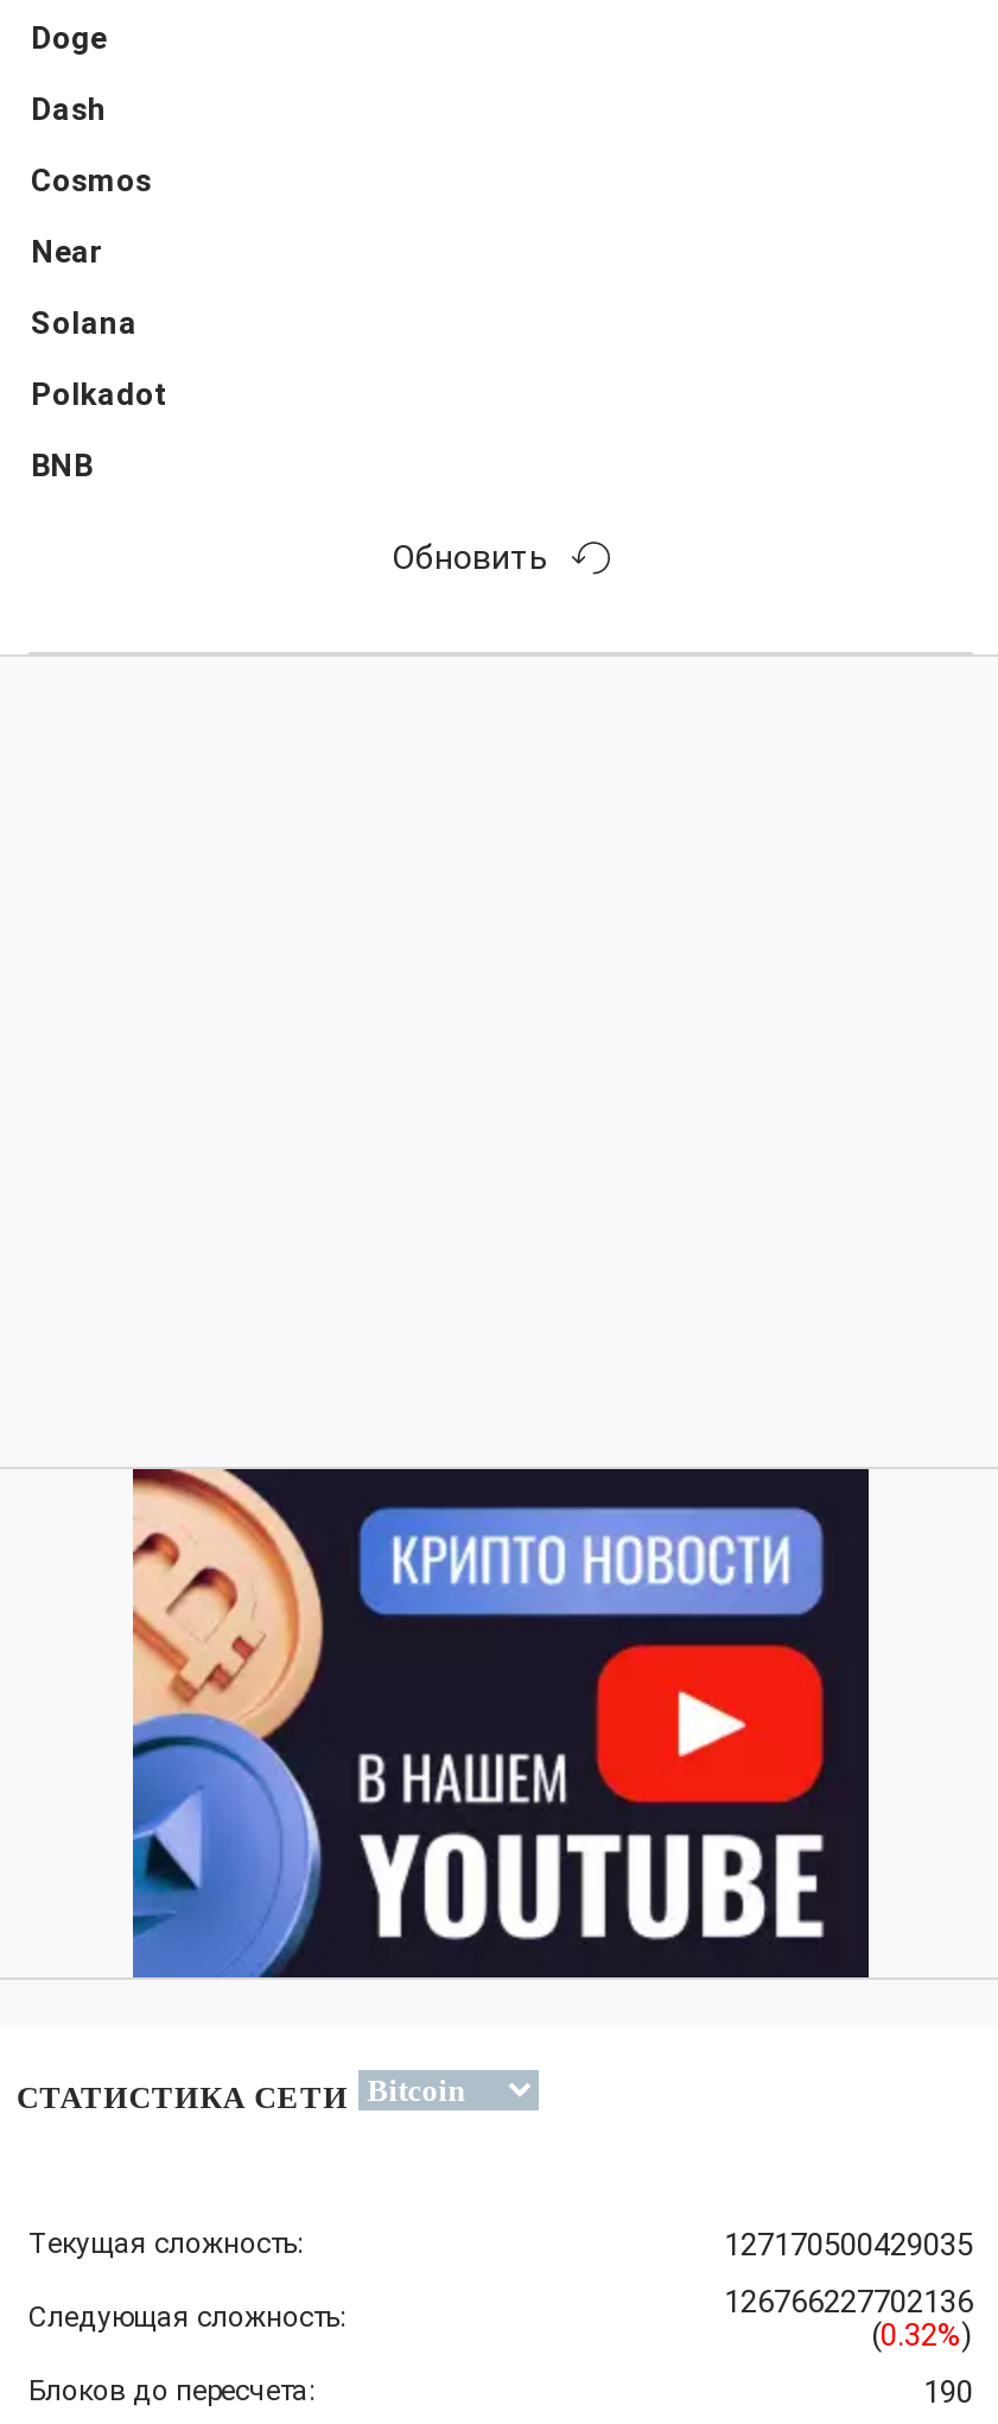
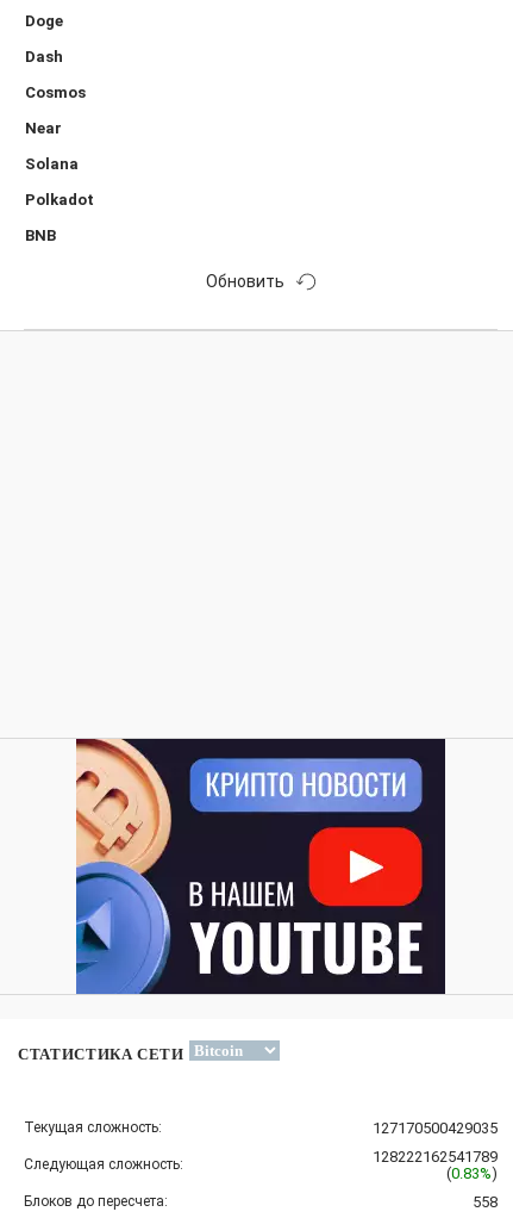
[724,2283,973,2319] 126766227702136 -> [373,1147,498,1165] 128222162541789
[871,2317,973,2352] (0.32%) -> [446,1164,498,1182] (0.83%)
[923,2374,973,2409] 190 -> [473,1193,498,1211] 558

